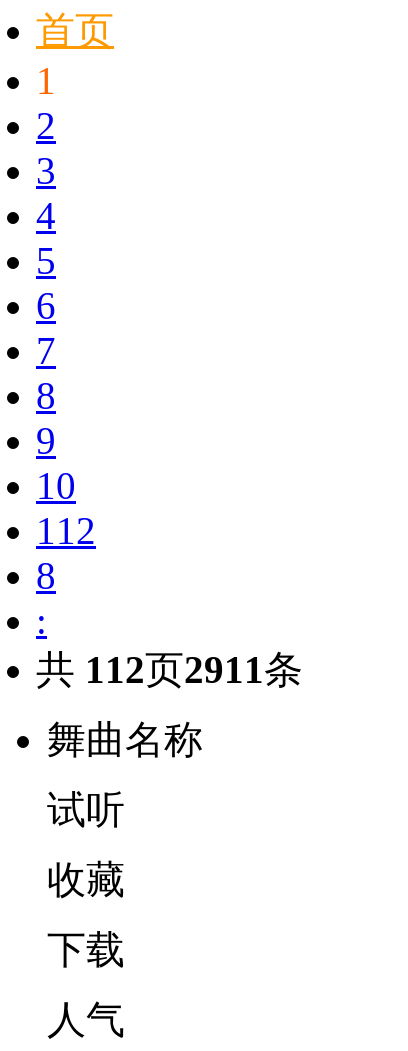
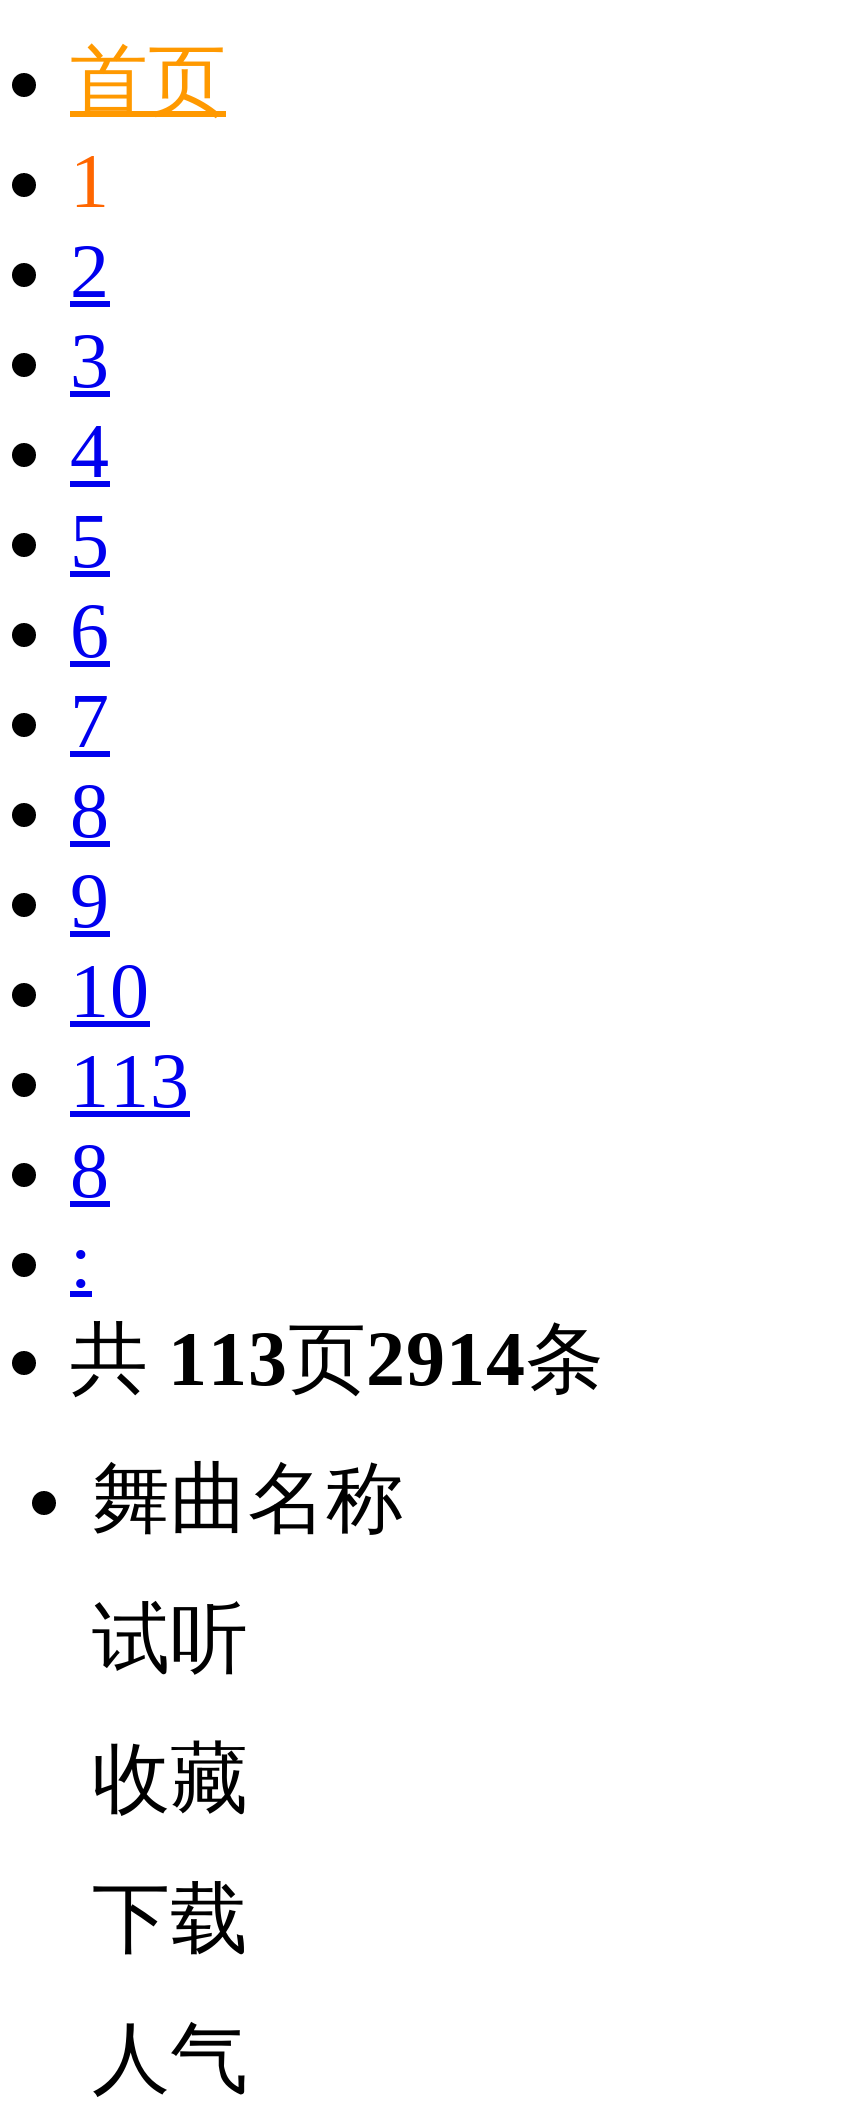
[36,509,96,552] 112 -> [70,1037,190,1123] 113
[36,648,303,691] 共112页2911条 -> [70,1315,604,1401] 共113页2914条

